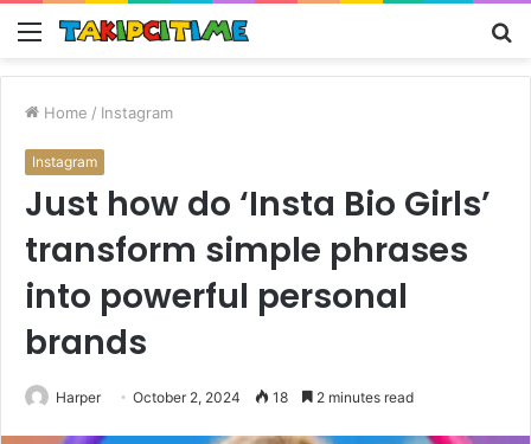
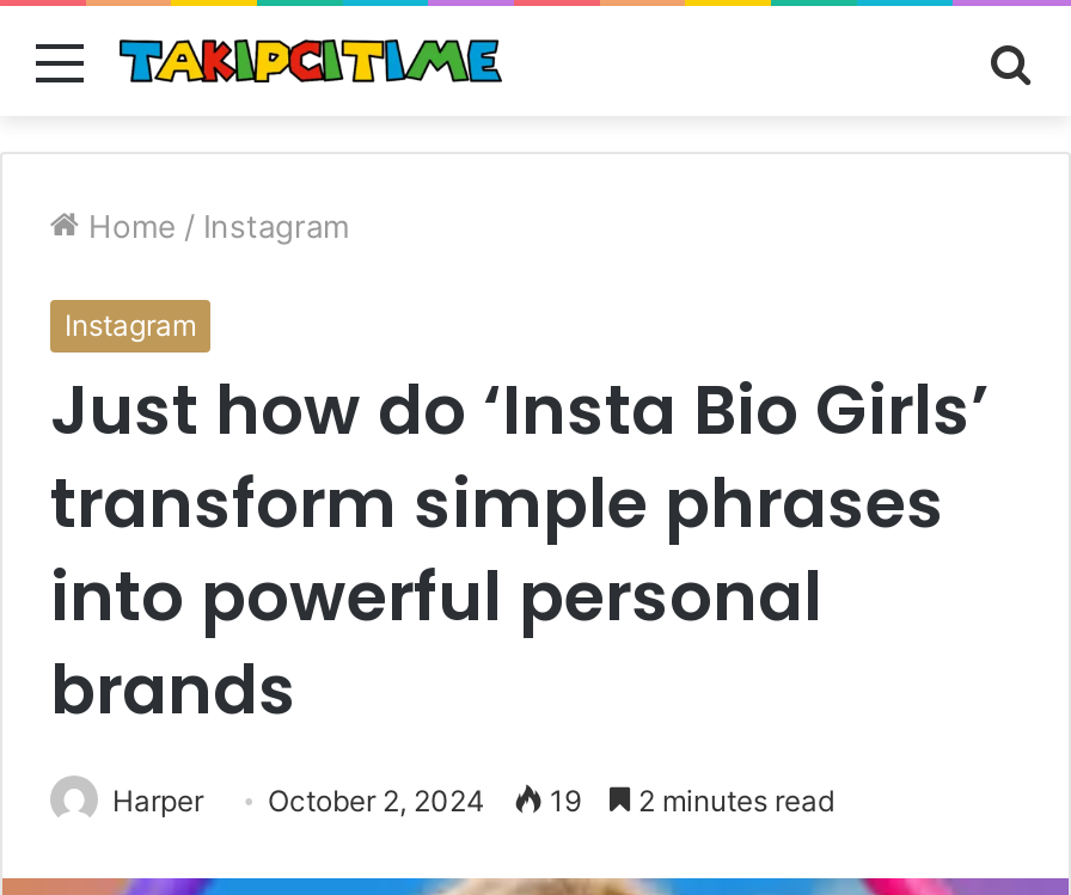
[56,389,414,407] Harper October 2, 2024 18 2 minutes read -> [112,784,834,820] Harper October 2, 2024 19 2 minutes read

